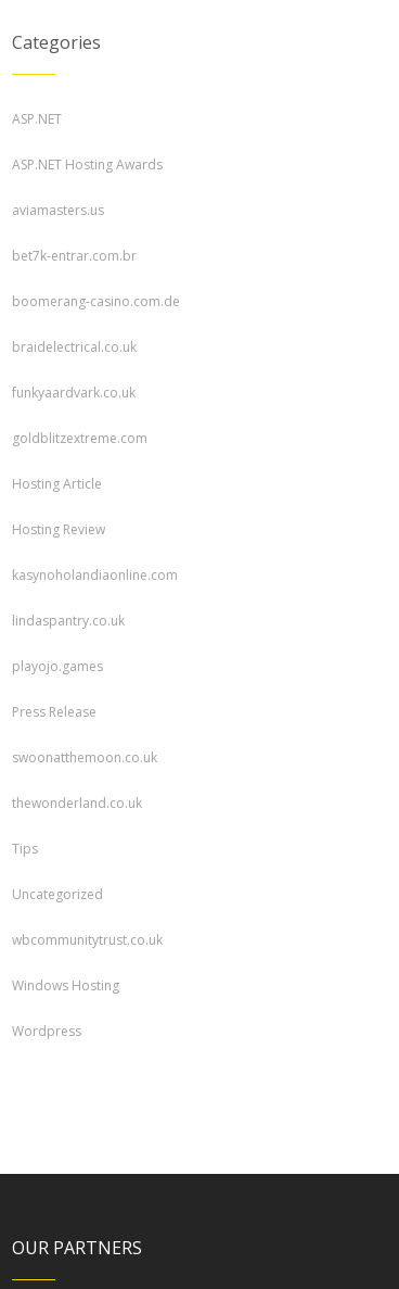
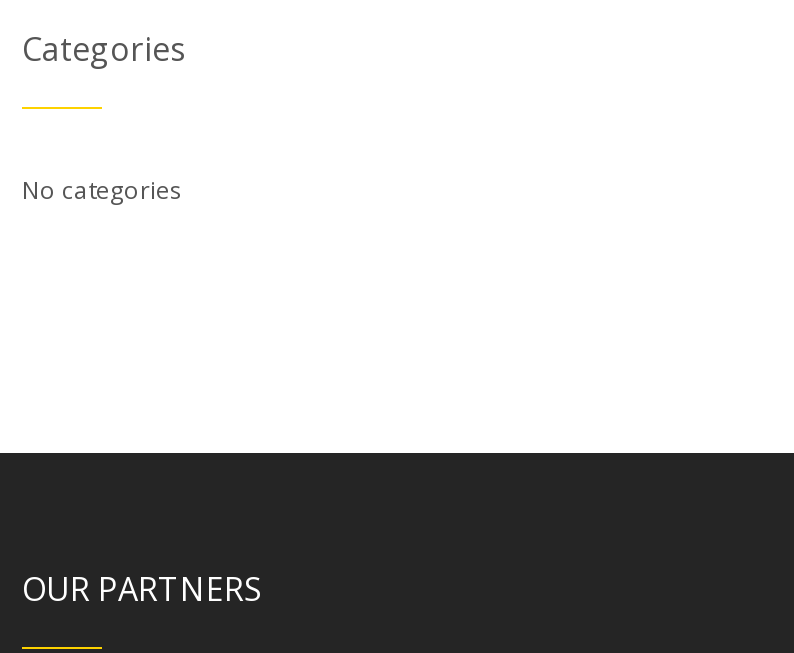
[12,109,180,1040] ASP.NET | ASP.NET Hosting Awards | aviamasters.us | bet7k-entrar.com.br | boomerang-casino.com.de | braidelectrical.co.uk | funkyaardvark.co.uk | goldblitzextreme.com | Hosting Article | Hosting Review | kasynoholandiaonline.com | lindaspantry.co.uk | playojo.games | Press Release | swoonatthemoon.co.uk | thewonderland.co.uk | Tips | Uncategorized | wbcommunitytrust.co.uk | Windows Hosting | Wordpress -> [22,172,182,206] No categories

